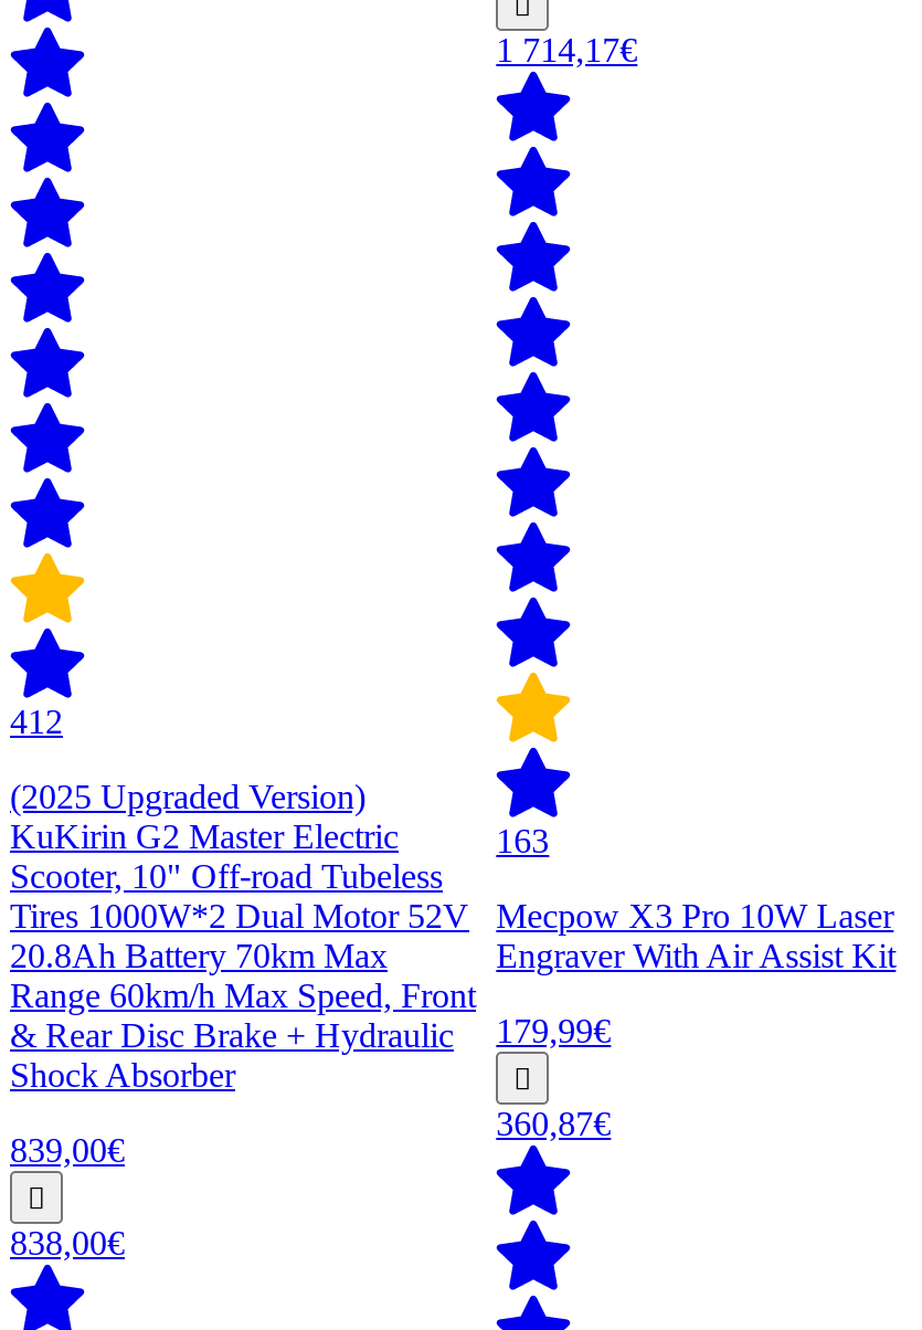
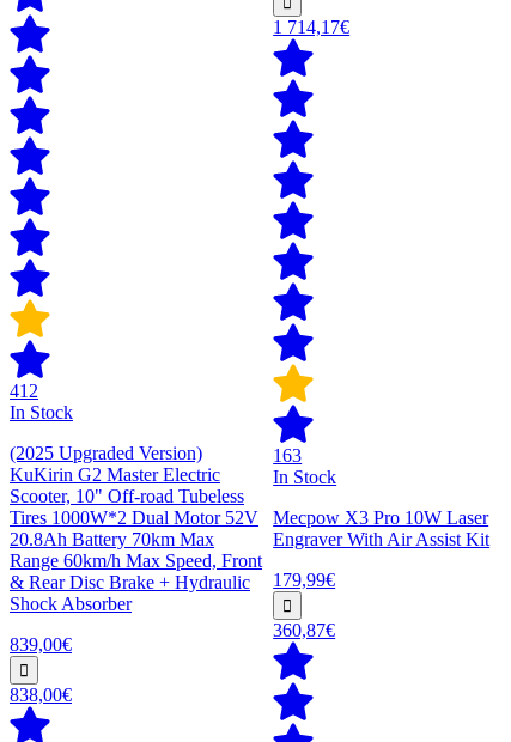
none -> [10,402,73,422] In Stock
none -> [273,467,337,487] In Stock

